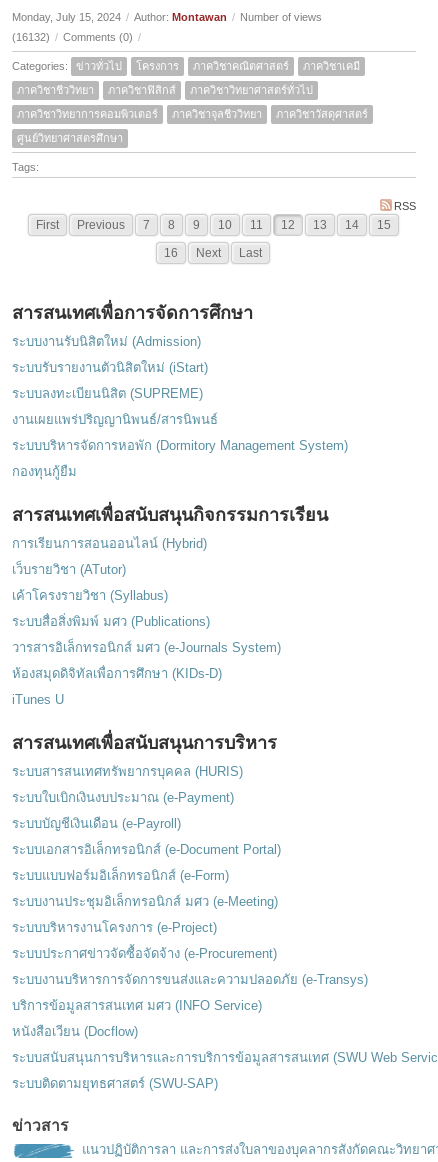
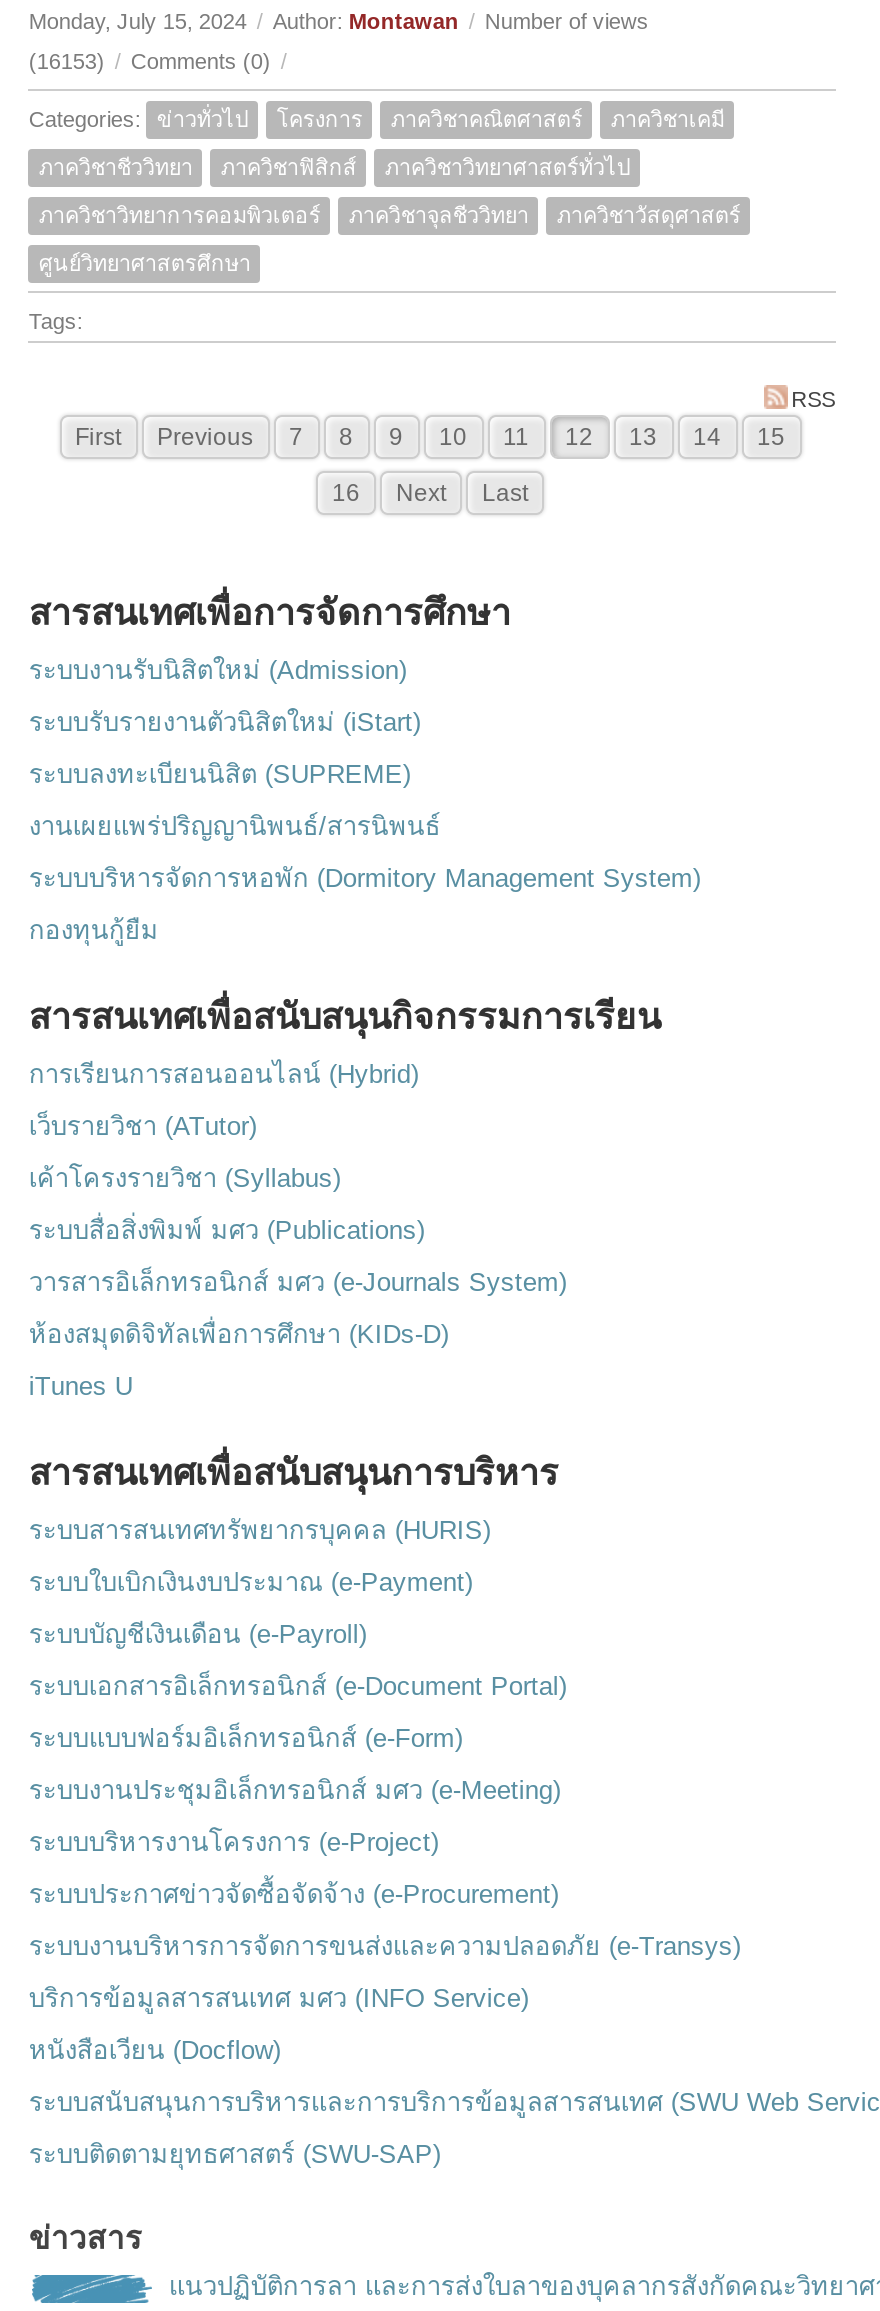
[12,31,141,43] (16132) / Comments (0) / -> [29,49,287,73] (16153) / Comments (0) /

